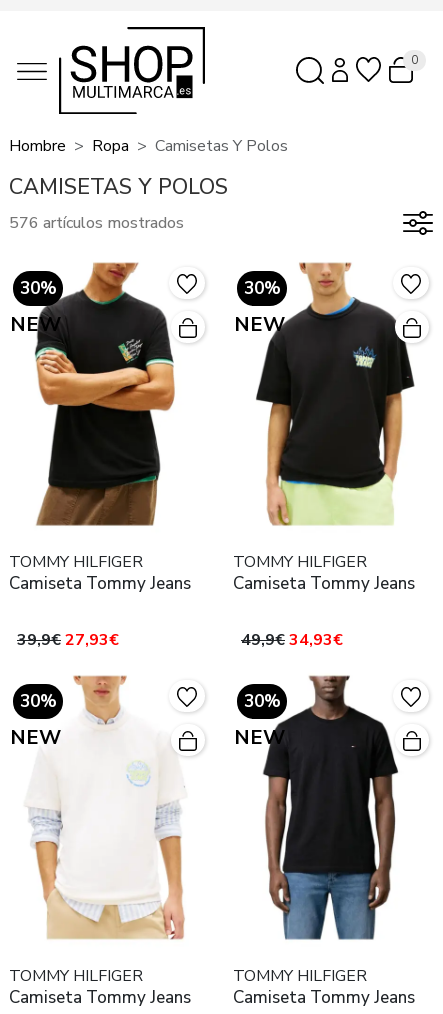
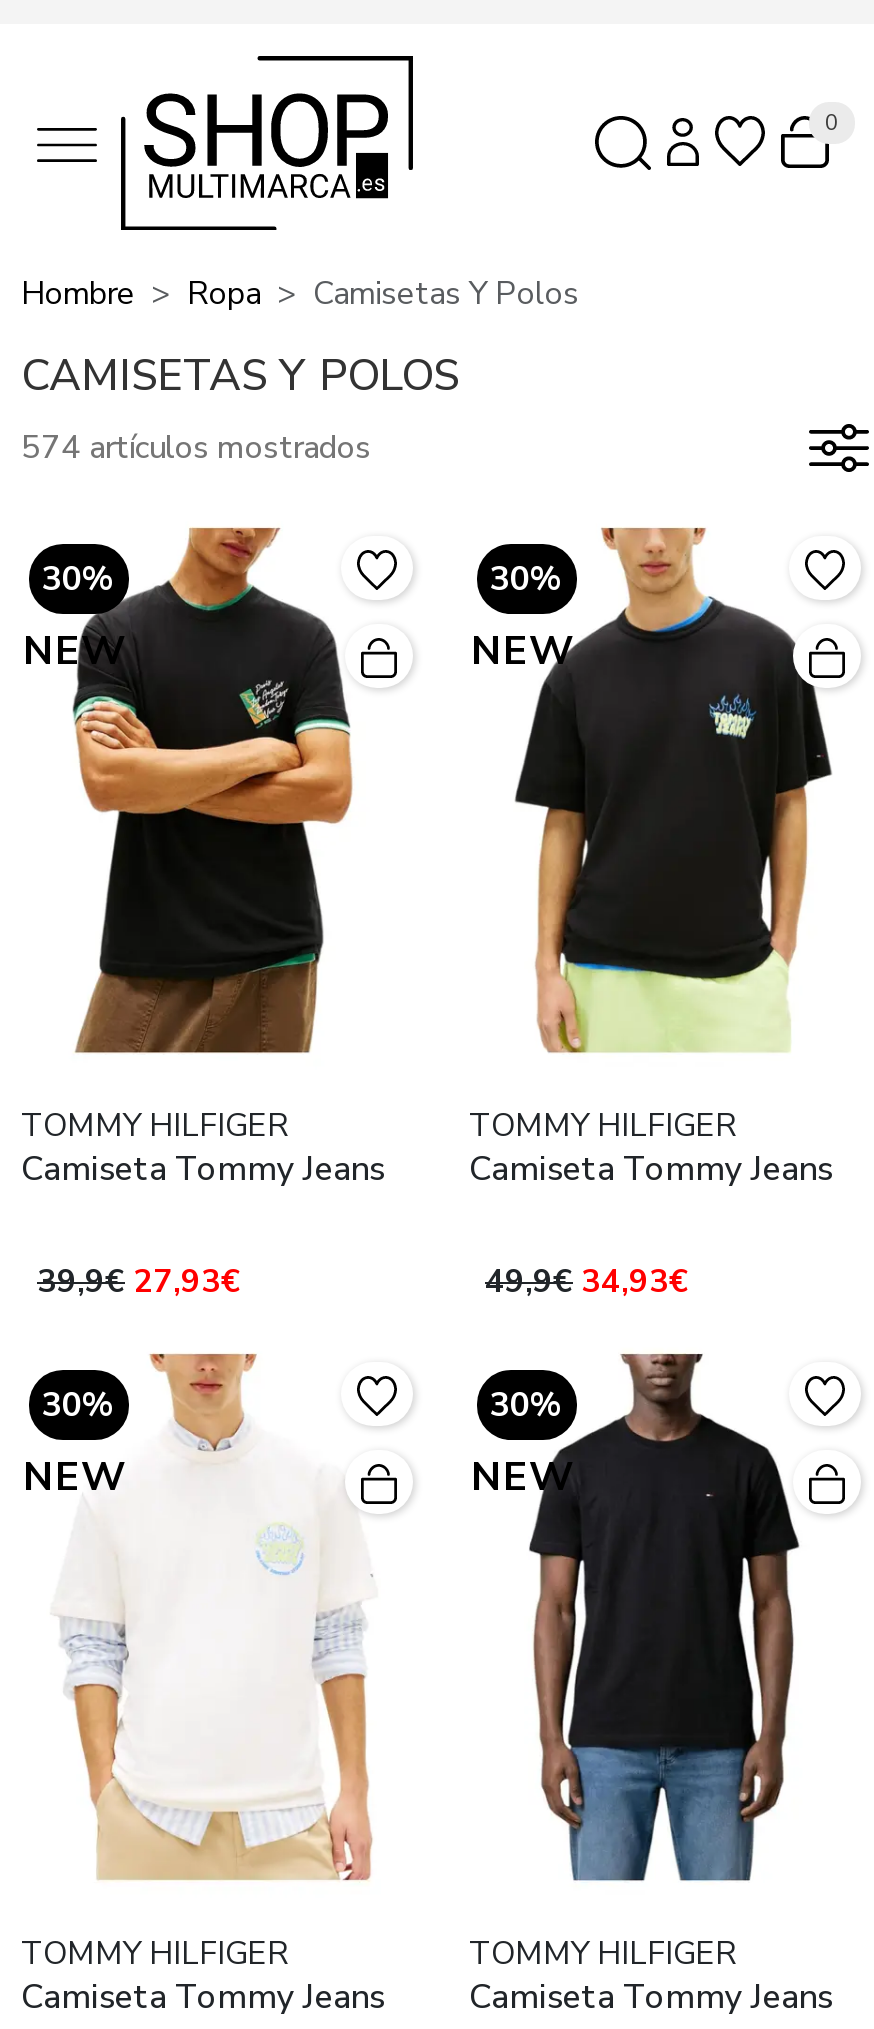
[9,212,184,234] 576 artículos mostrados -> [21,426,371,470] 574 artículos mostrados

